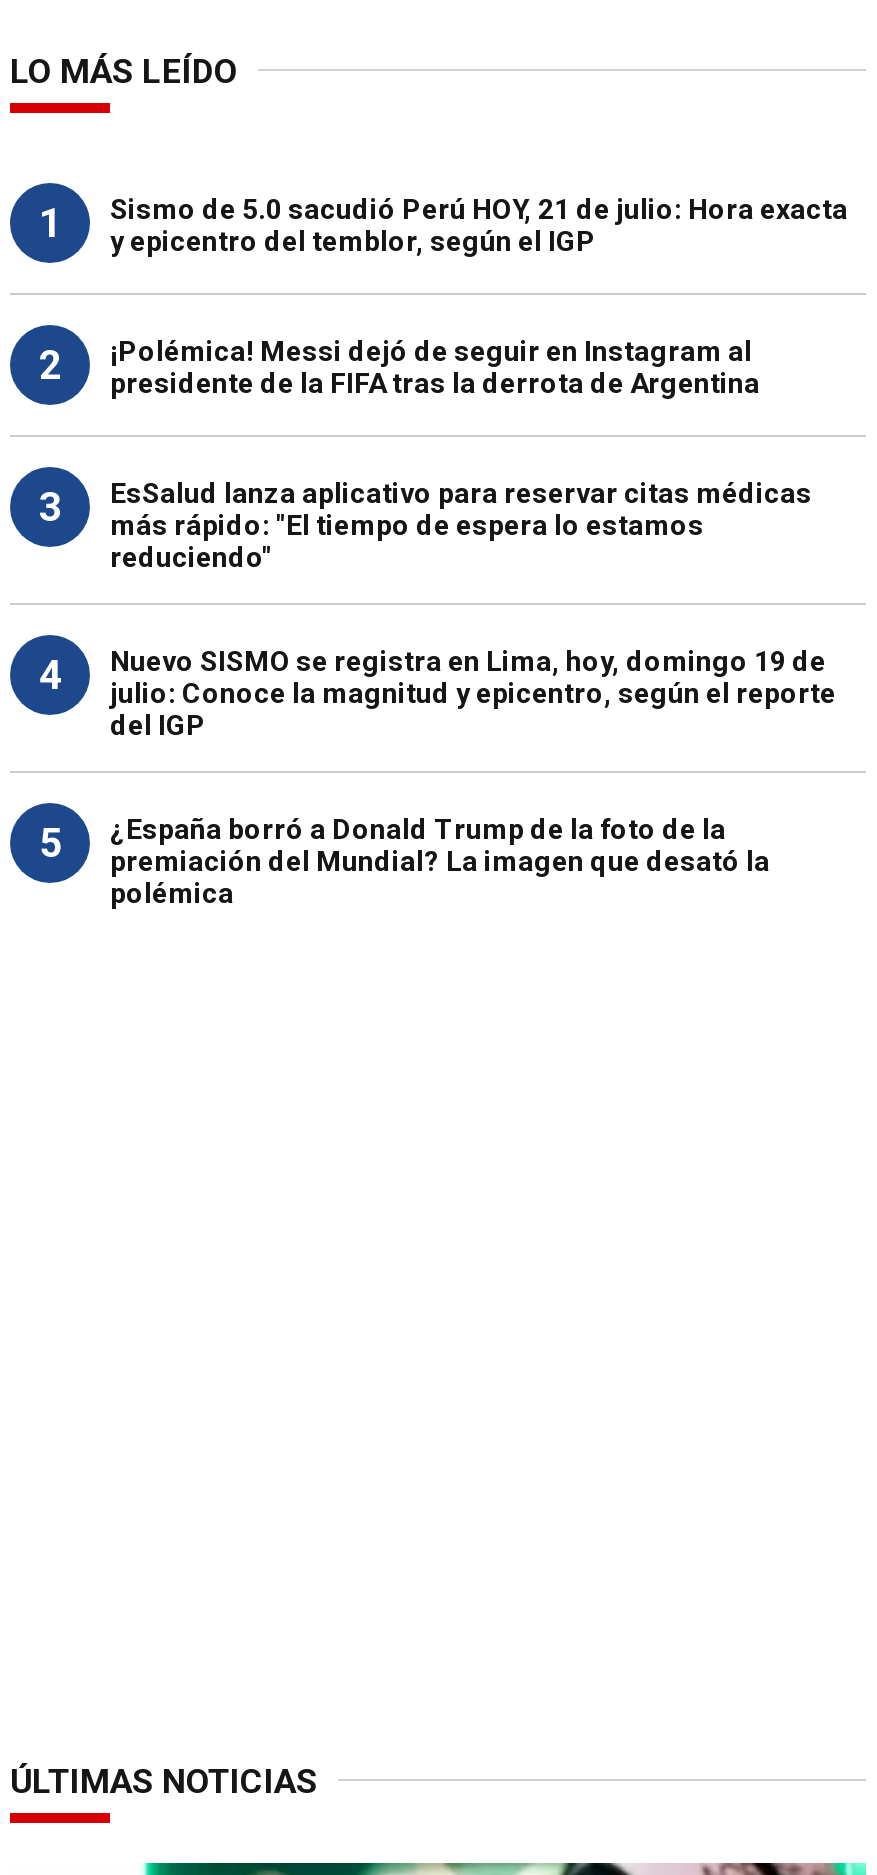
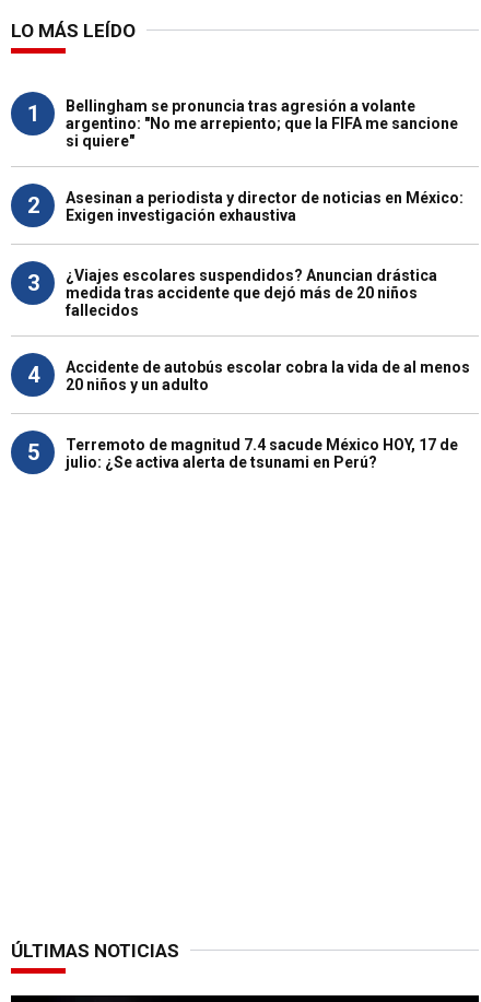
[110,192,848,256] Sismo de 5.0 sacudió Perú HOY, 21 de julio: Hora exacta | y epicentro del temblor, según el IGP -> [66,97,458,149] Bellingham se pronuncia tras agresión a volante | argentino: "No me arrepiento; que la FIFA me sancione | si quiere"
[110,334,760,398] ¡Polémica! Messi dejó de seguir en Instagram al | presidente de la FIFA tras la derrota de Argentina -> [66,189,464,224] Asesinan a periodista y director de noticias en México: | Exigen investigación exhaustiva
[110,476,812,572] EsSalud lanza aplicativo para reservar citas médicas | más rápido: "El tiempo de espera lo estamos | reduciendo" -> [66,266,437,319] ¿Viajes escolares suspendidos? Anuncian drástica | medida tras accidente que dejó más de 20 niños | fallecidos
[110,644,836,740] Nuevo SISMO se registra en Lima, hoy, domingo 19 de | julio: Conoce la magnitud y epicentro, según el reporte | del IGP -> [66,358,470,393] Accidente de autobús escolar cobra la vida de al menos | 20 niños y un adulto
[110,812,770,908] ¿España borró a Donald Trump de la foto de la | premiación del Mundial? La imagen que desató la | polémica -> [66,436,458,471] Terremoto de magnitud 7.4 sacude México HOY, 17 de | julio: ¿Se activa alerta de tsunami en Perú?

